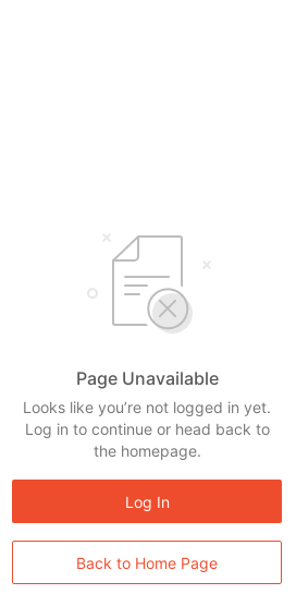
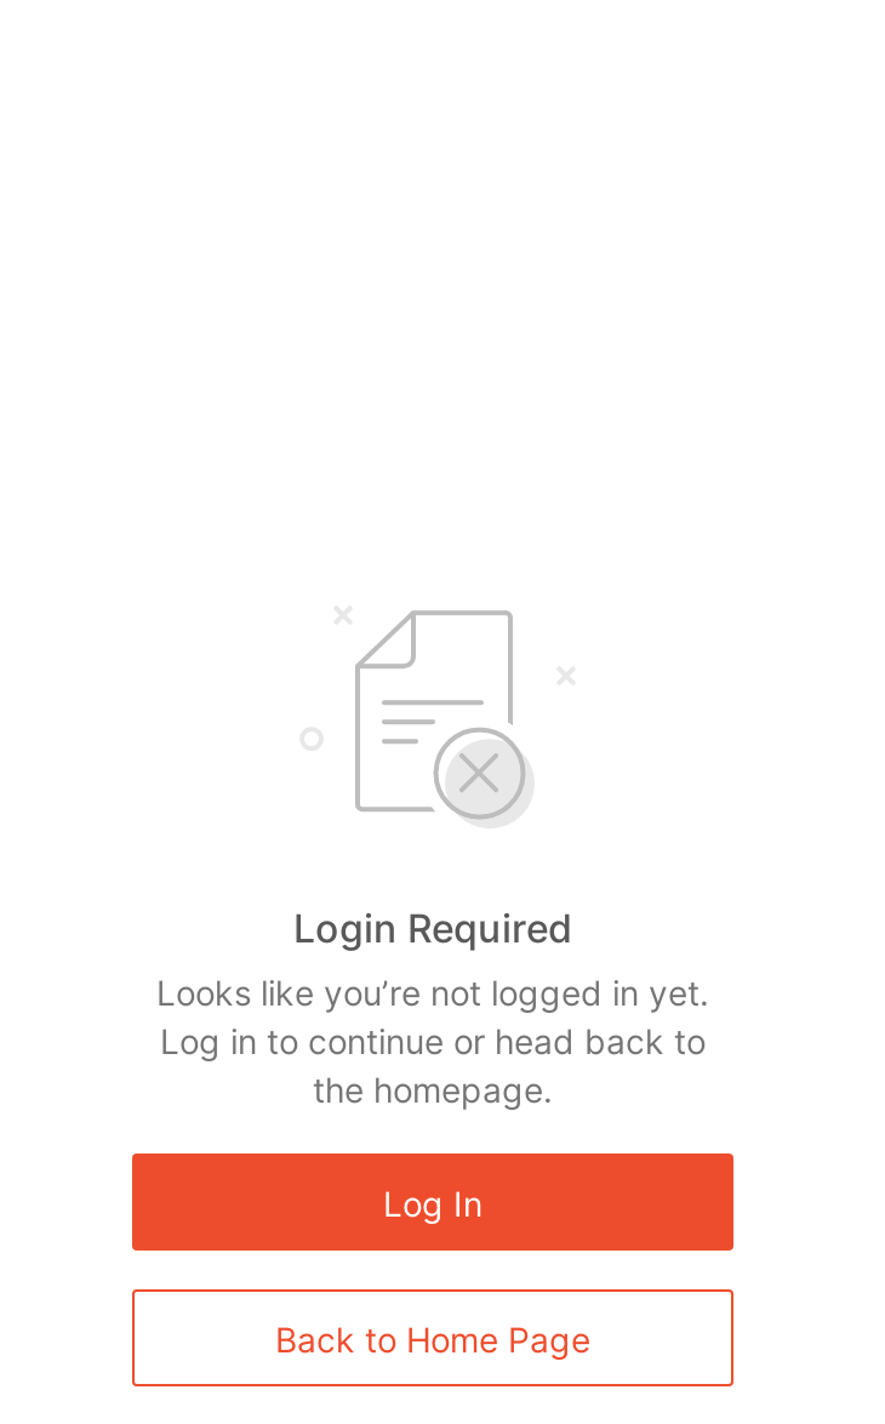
[76,367,218,389] Page Unavailable -> [293,904,572,952] Login Required

